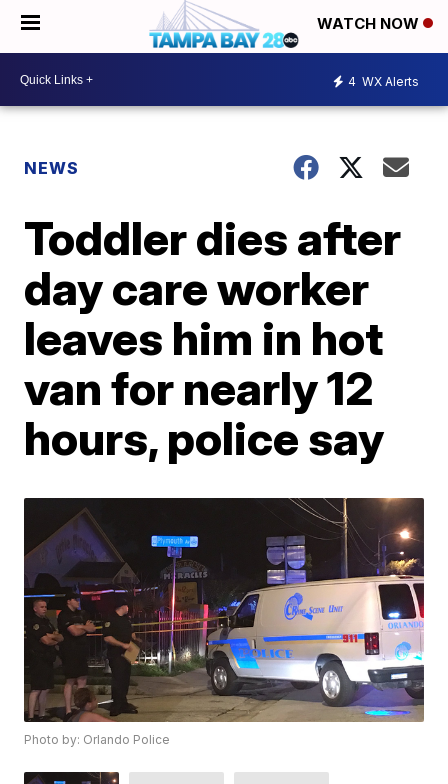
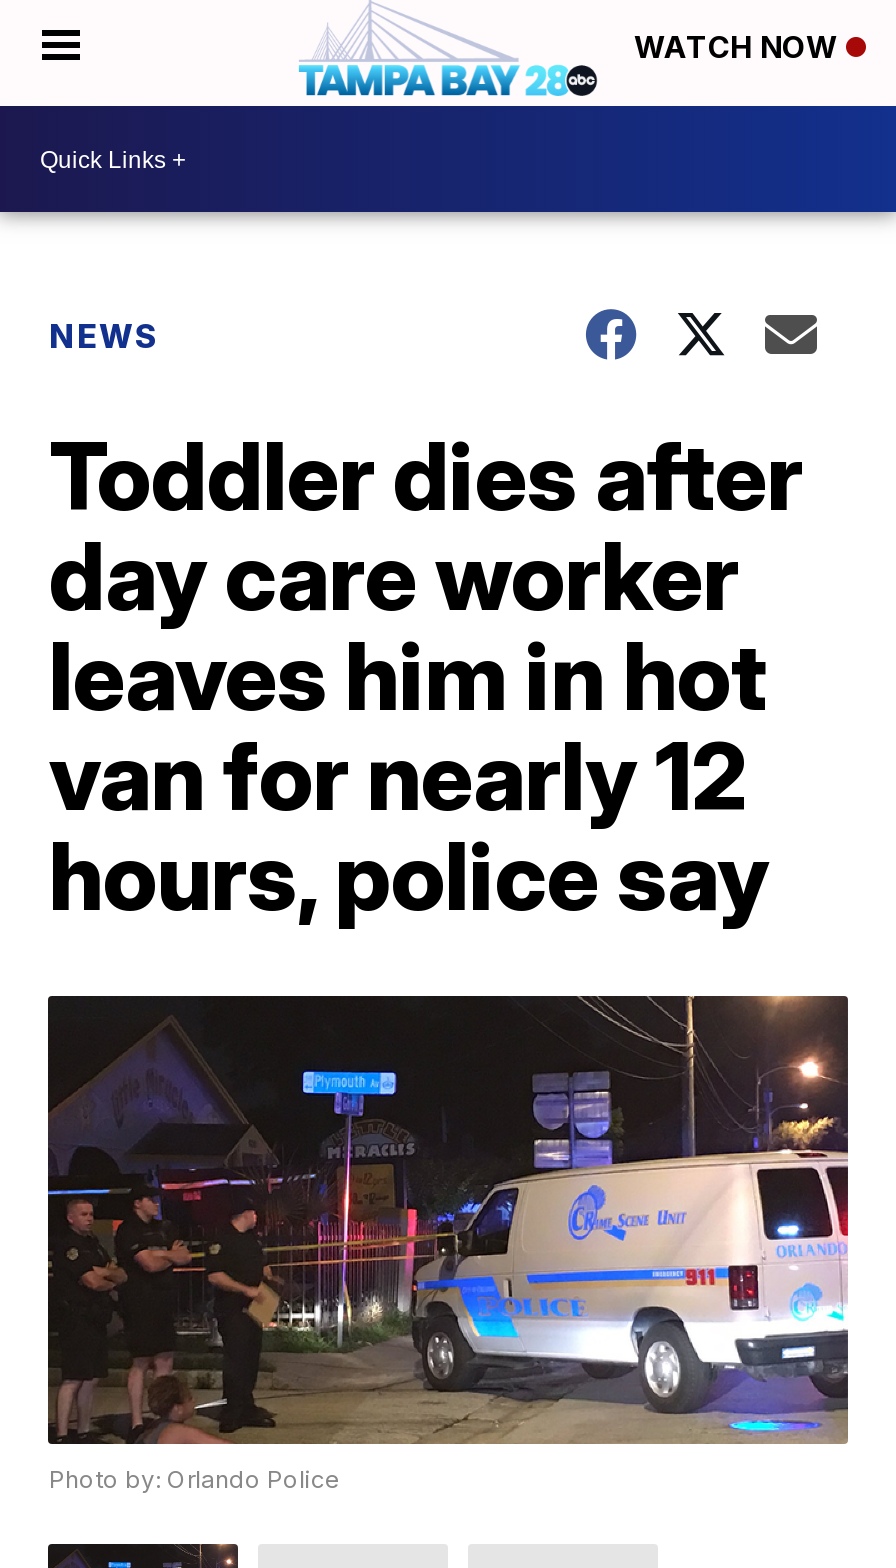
[348,73,419,88] 4 WX Alerts -> none

